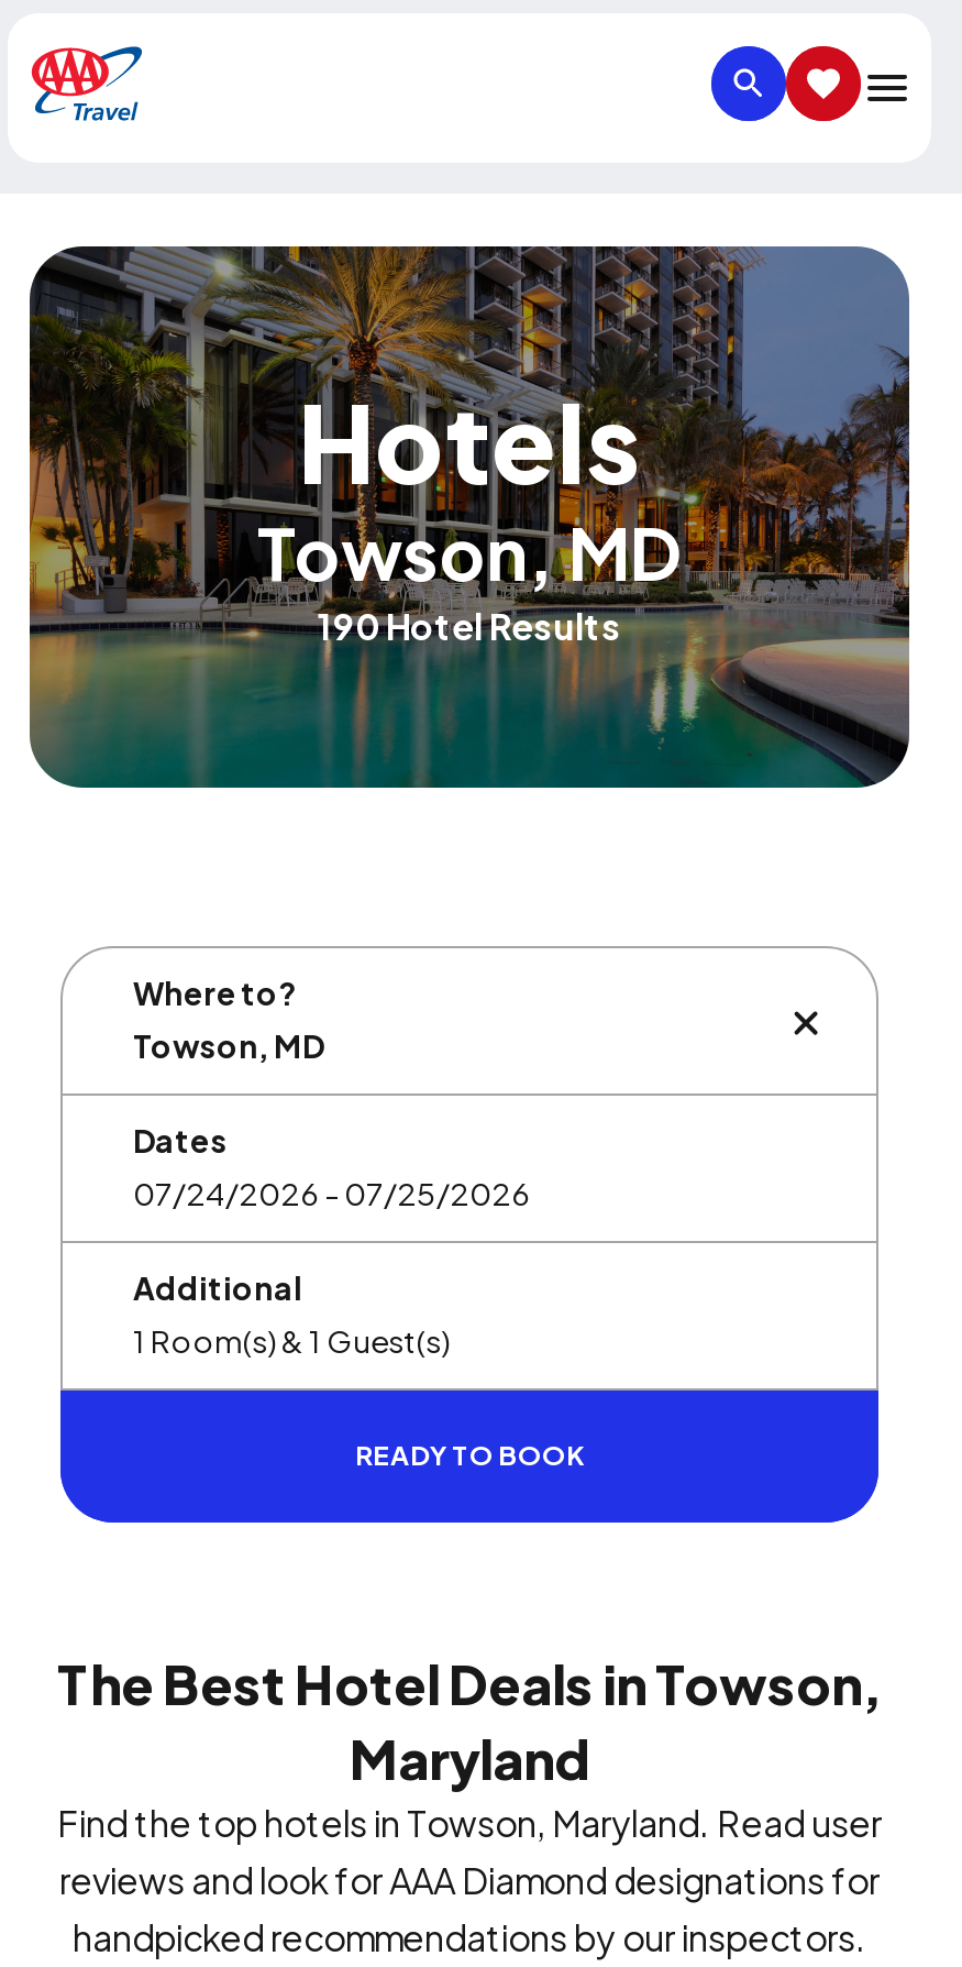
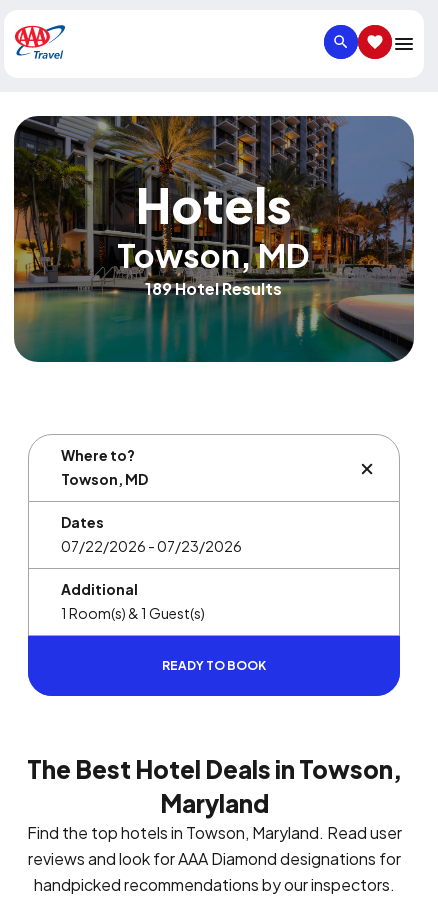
[318,603,621,649] 190 Hotel Results -> [145,278,282,299] 189 Hotel Results

